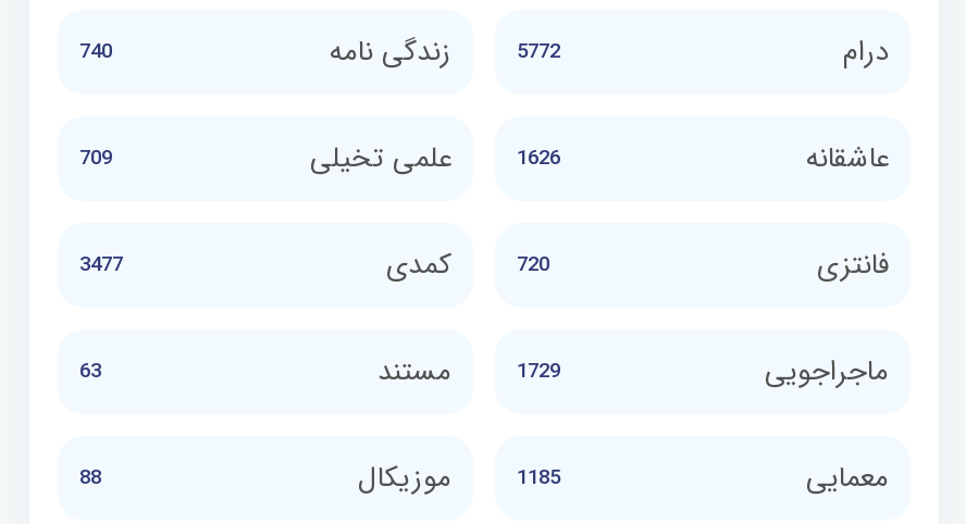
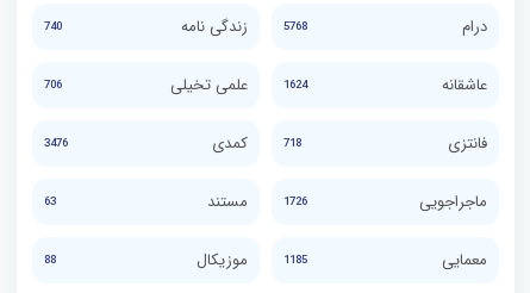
[330,29,560,75] 5772 زندگی نامه -> [181,14,307,39] 5768 زندگی نامه
[79,141,112,174] 709 -> [44,76,62,93] 706
[517,141,560,174] 1626 -> [283,76,307,93] 1624
[79,248,123,280] 3477 -> [44,134,68,152] 3476
[386,242,549,288] 720 کمدی -> [212,131,301,156] 718 کمدی
[517,354,560,387] 1729 -> [283,192,307,210] 1726

